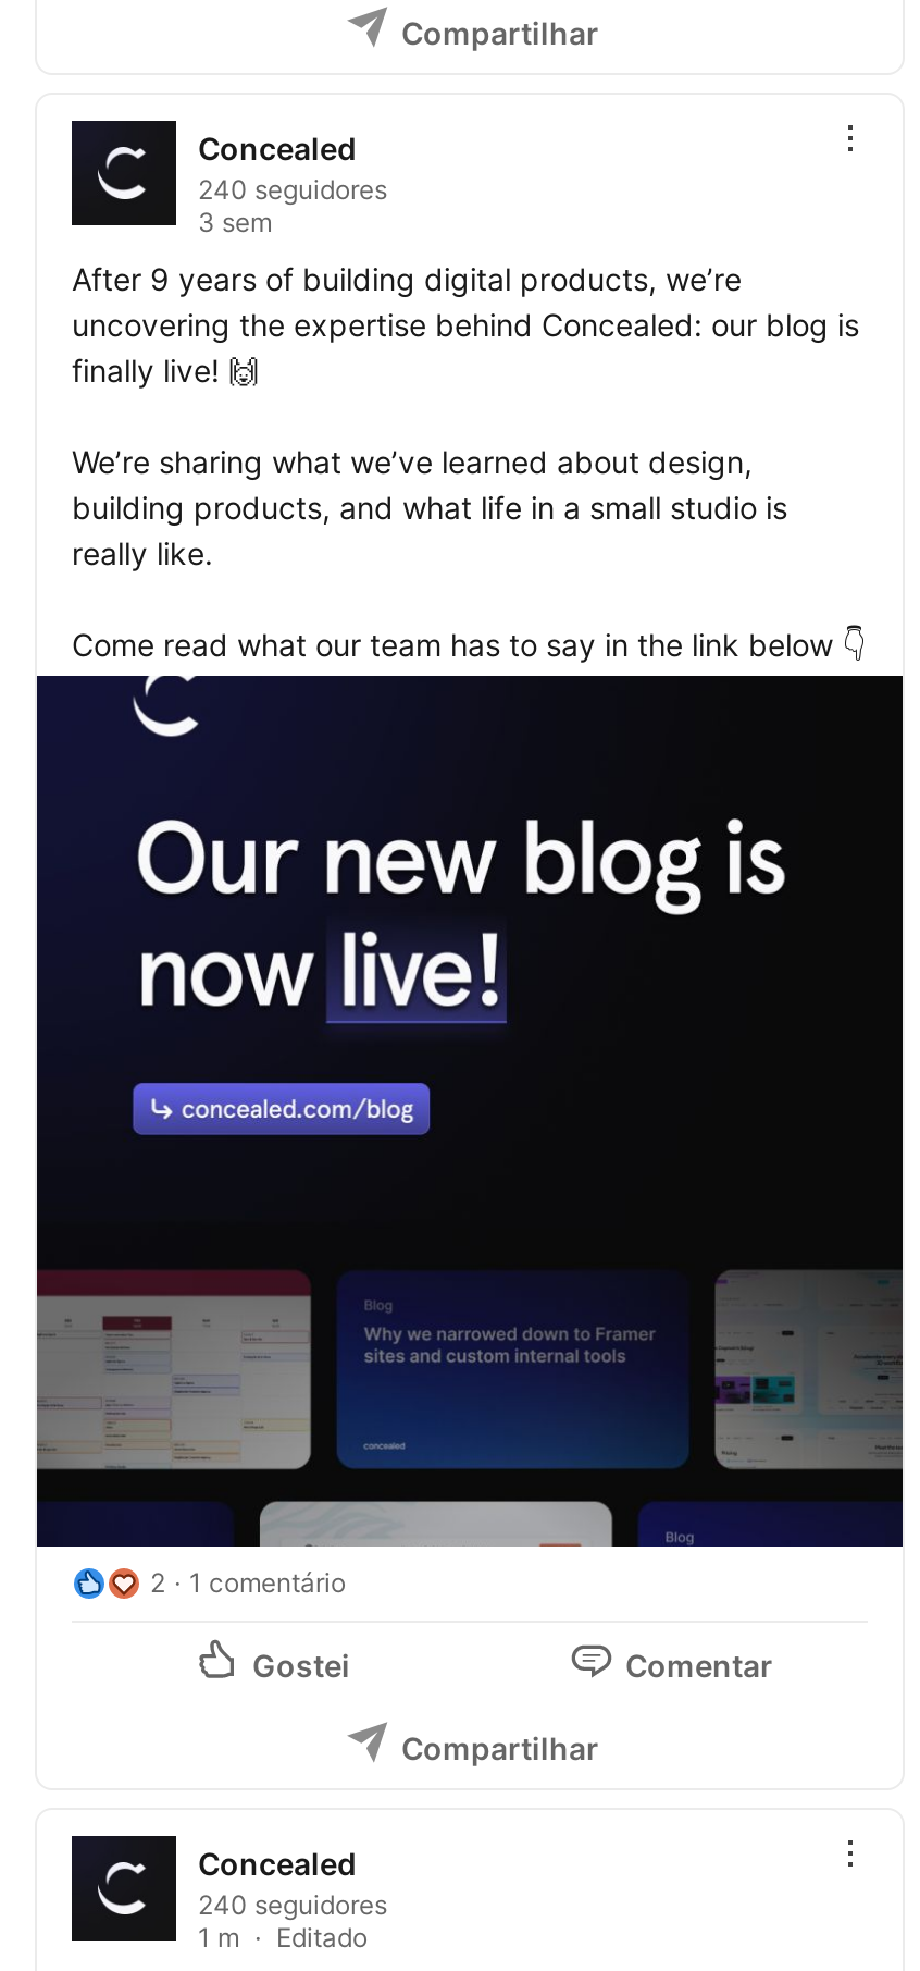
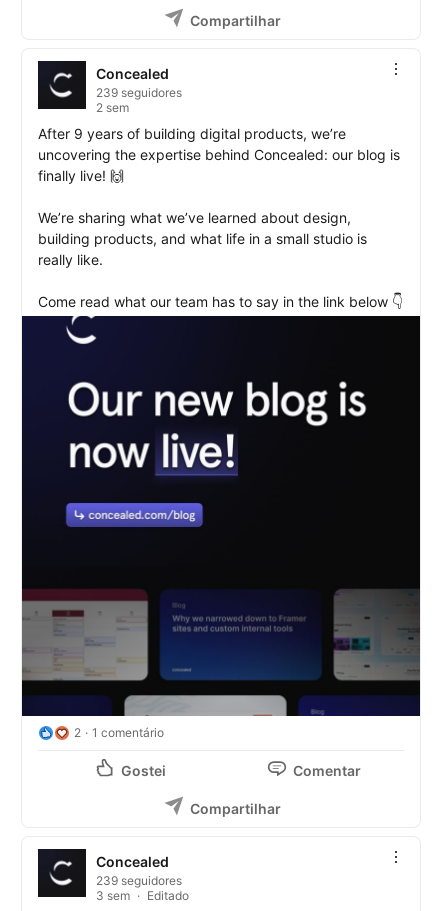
[198,173,387,206] 240 seguidores -> [96,85,182,100] 239 seguidores
[198,206,272,239] 3 sem -> [96,100,129,115] 2 sem
[198,1889,387,1954] 240 seguidores | 1 m -> [96,873,182,903] 239 seguidores | 3 sem

